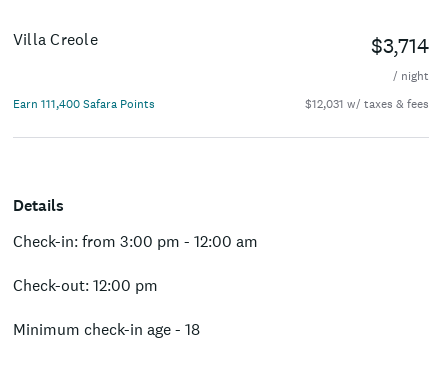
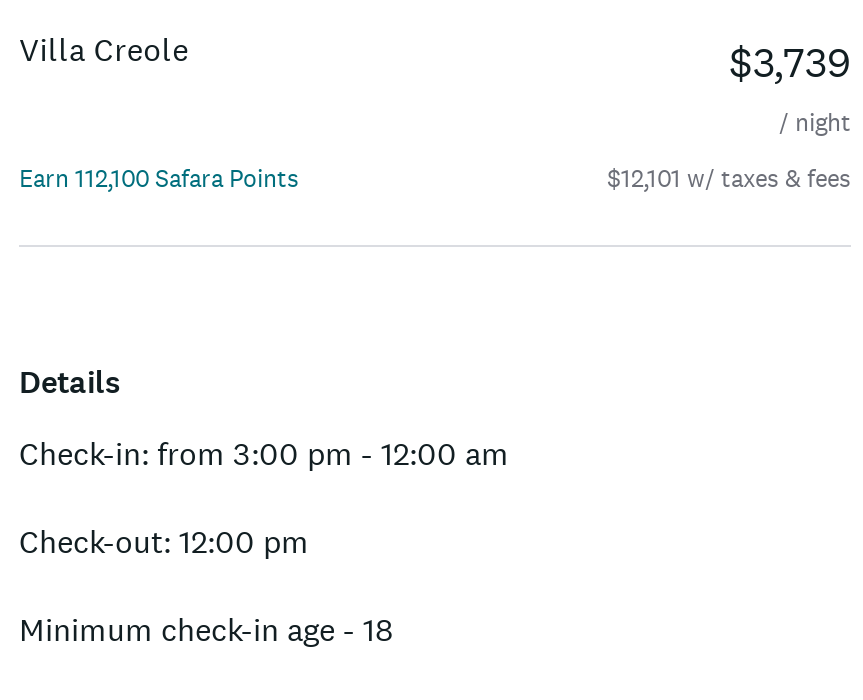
[371,33,429,58] $3,714 -> [729,37,851,87] $3,739
[13,96,155,112] Earn 111,400 Safara Points -> [19,163,299,195] Earn 112,100 Safara Points
[305,96,429,112] $12,031 w/ taxes & fees -> [607,163,851,195] $12,101 w/ taxes & fees

